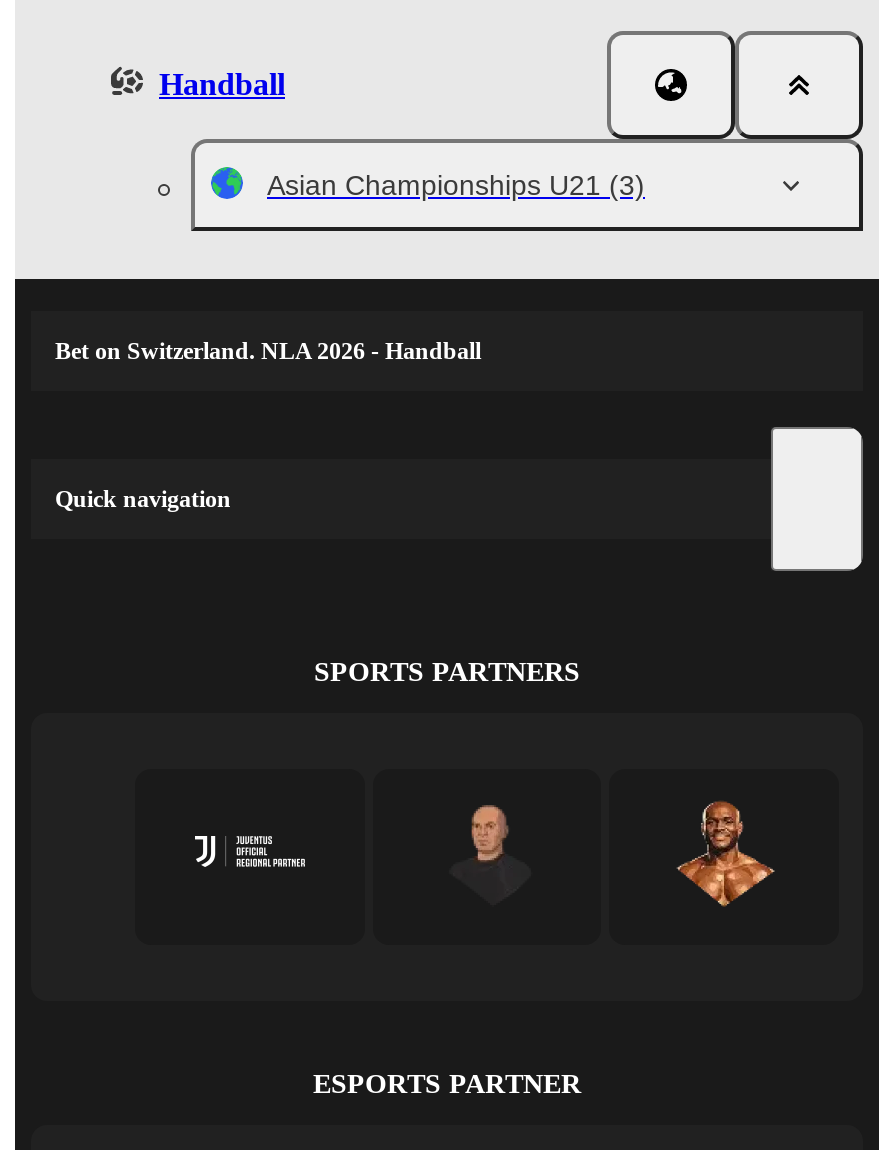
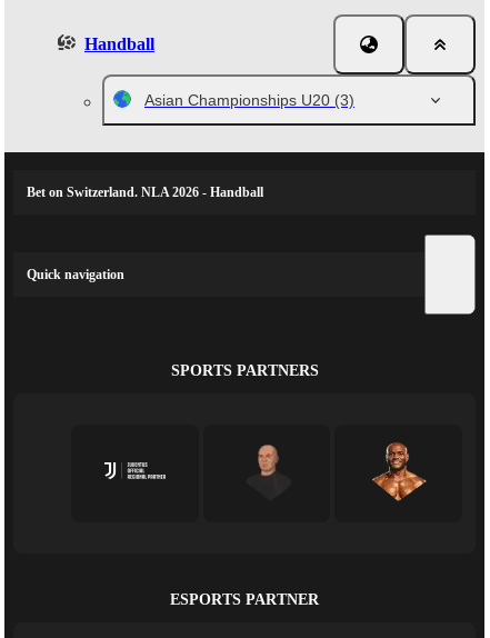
[267,169,645,201] Asian Championships U21 (3) -> [144,91,354,109] Asian Championships U20 (3)

